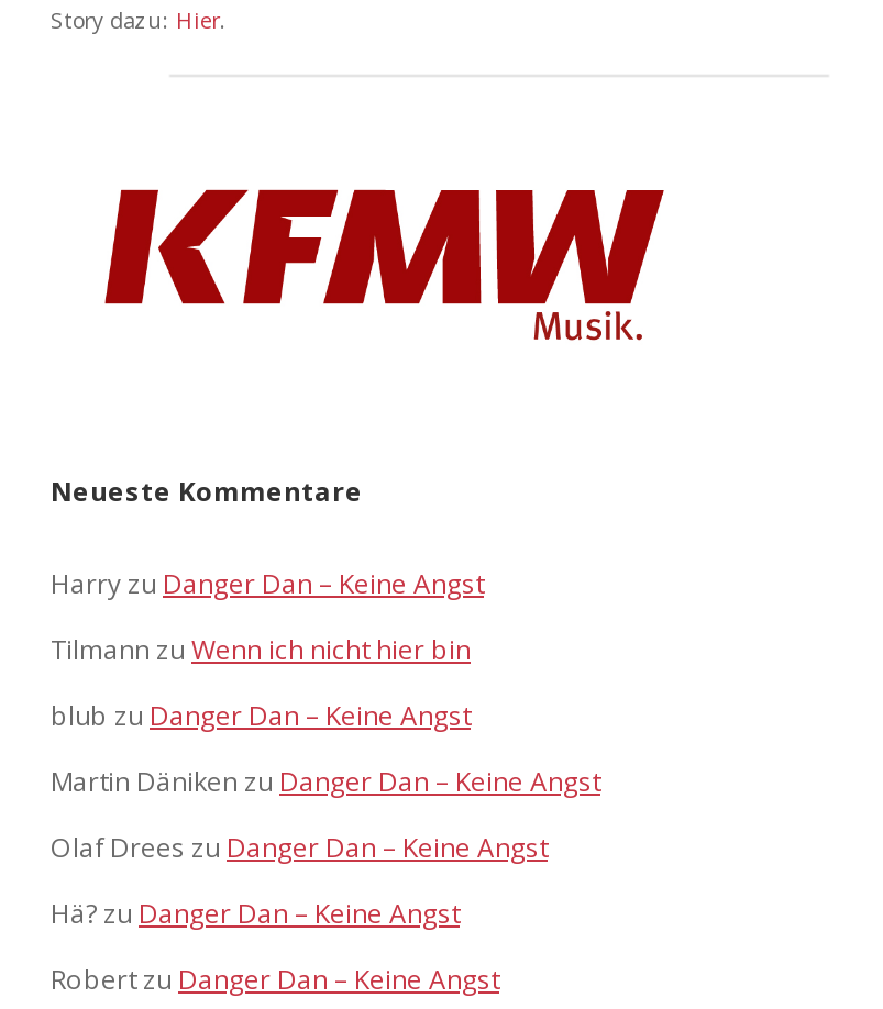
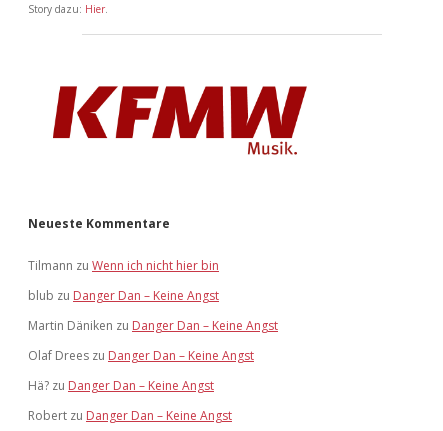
[51,566,484,603] Harry zu Danger Dan – Keine Angst -> none

